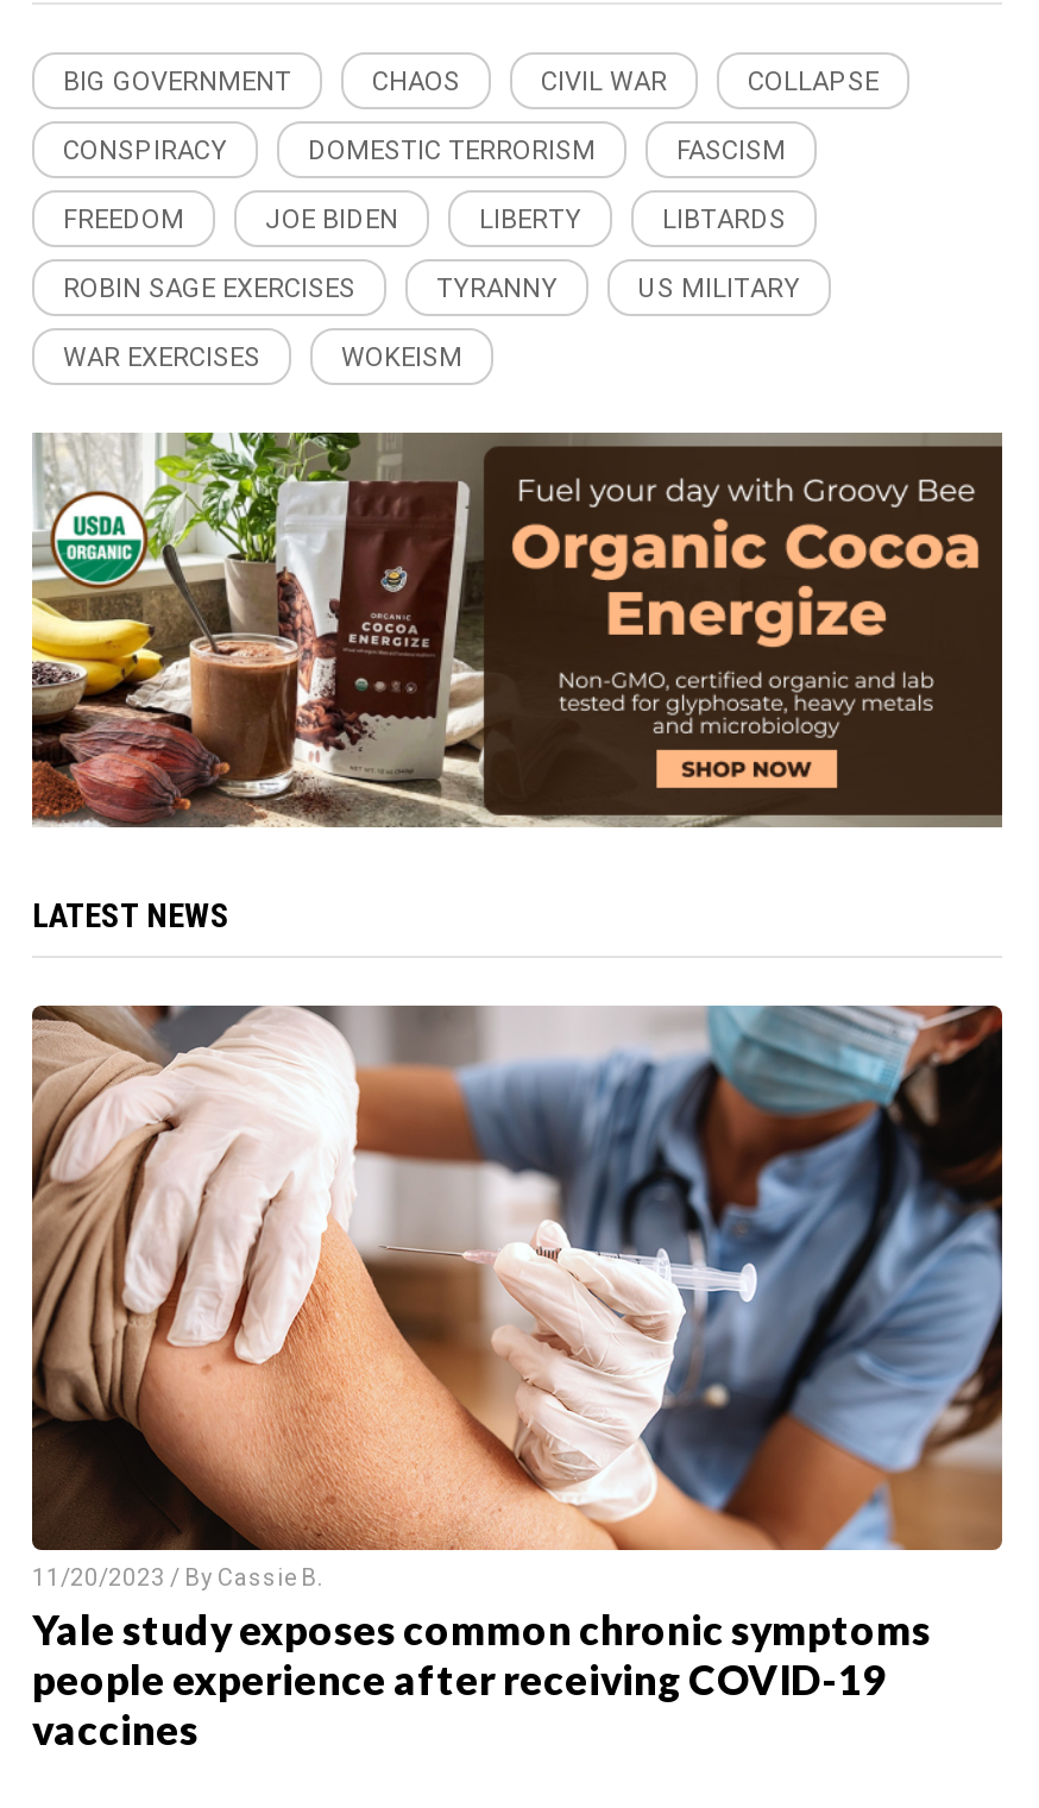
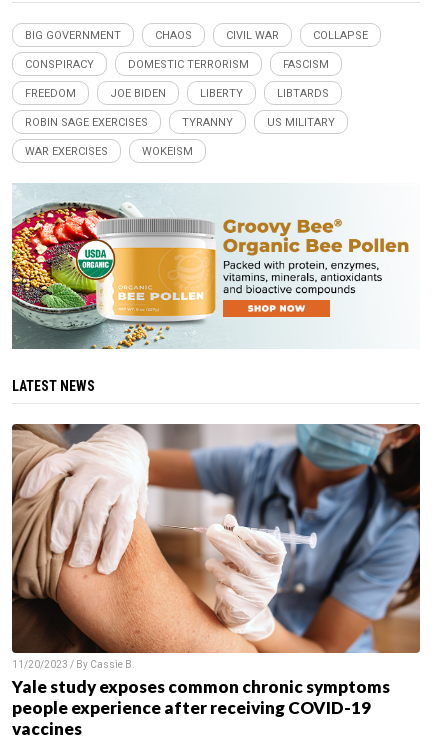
[30,430,1005,830] [image] -> [11,183,420,349] [image]

